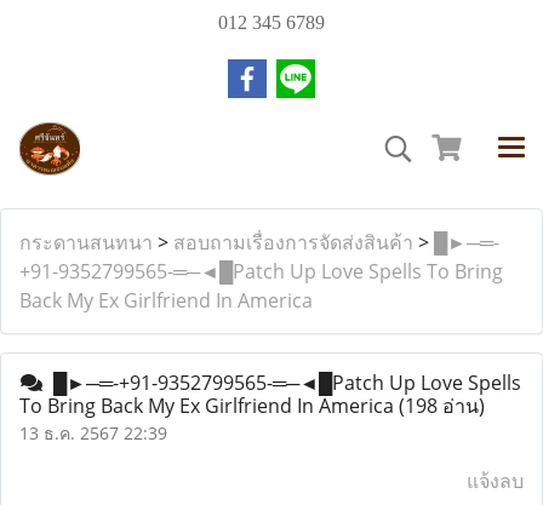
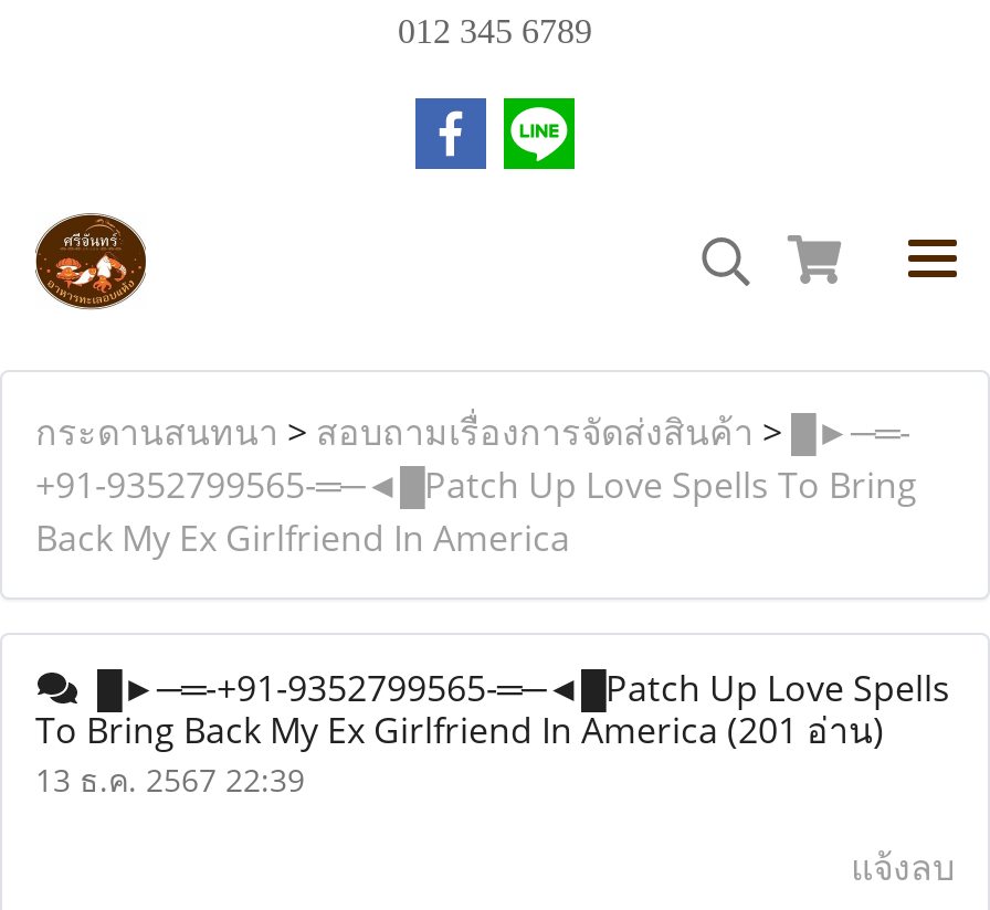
[19,392,485,419] To Bring Back My Ex Girlfriend In America (198 อ่าน) -> [35,706,884,754] To Bring Back My Ex Girlfriend In America (201 อ่าน)

